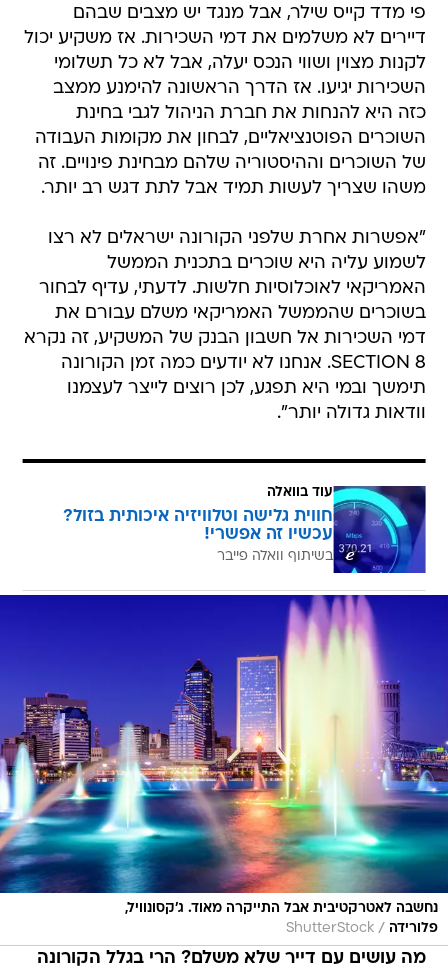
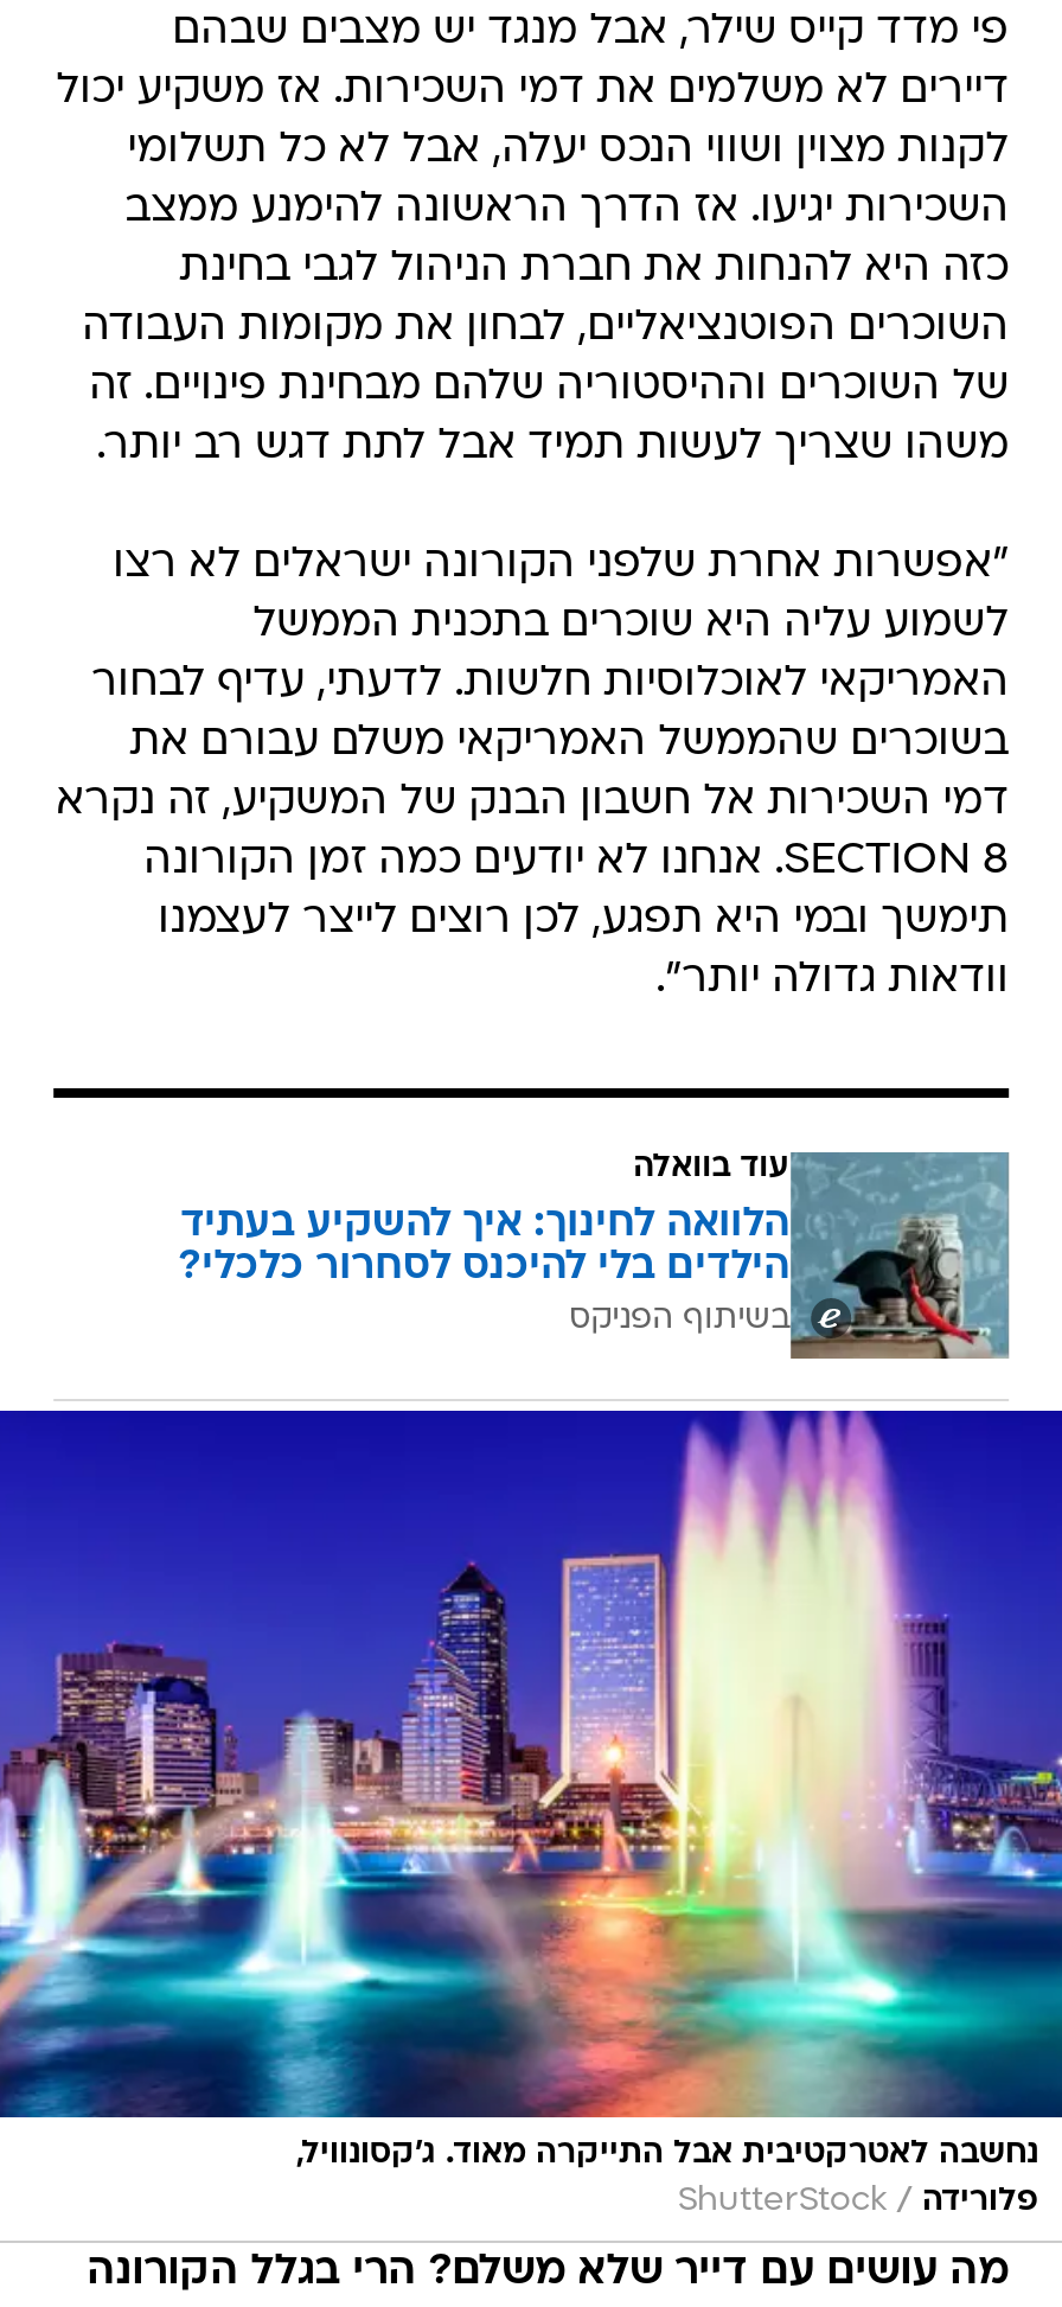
[63,485,426,574] [image] | חווית גלישה וטלוויזיה איכותית בזול? | עכשיו זה אפשרי! | בשיתוף וואלה פייבר -> [178,1150,1010,1361] [image] | הלוואה לחינוך: איך להשקיע בעתיד | הילדים בלי להיכנס לסחרור כלכלי? | בשיתוף הפניקס

